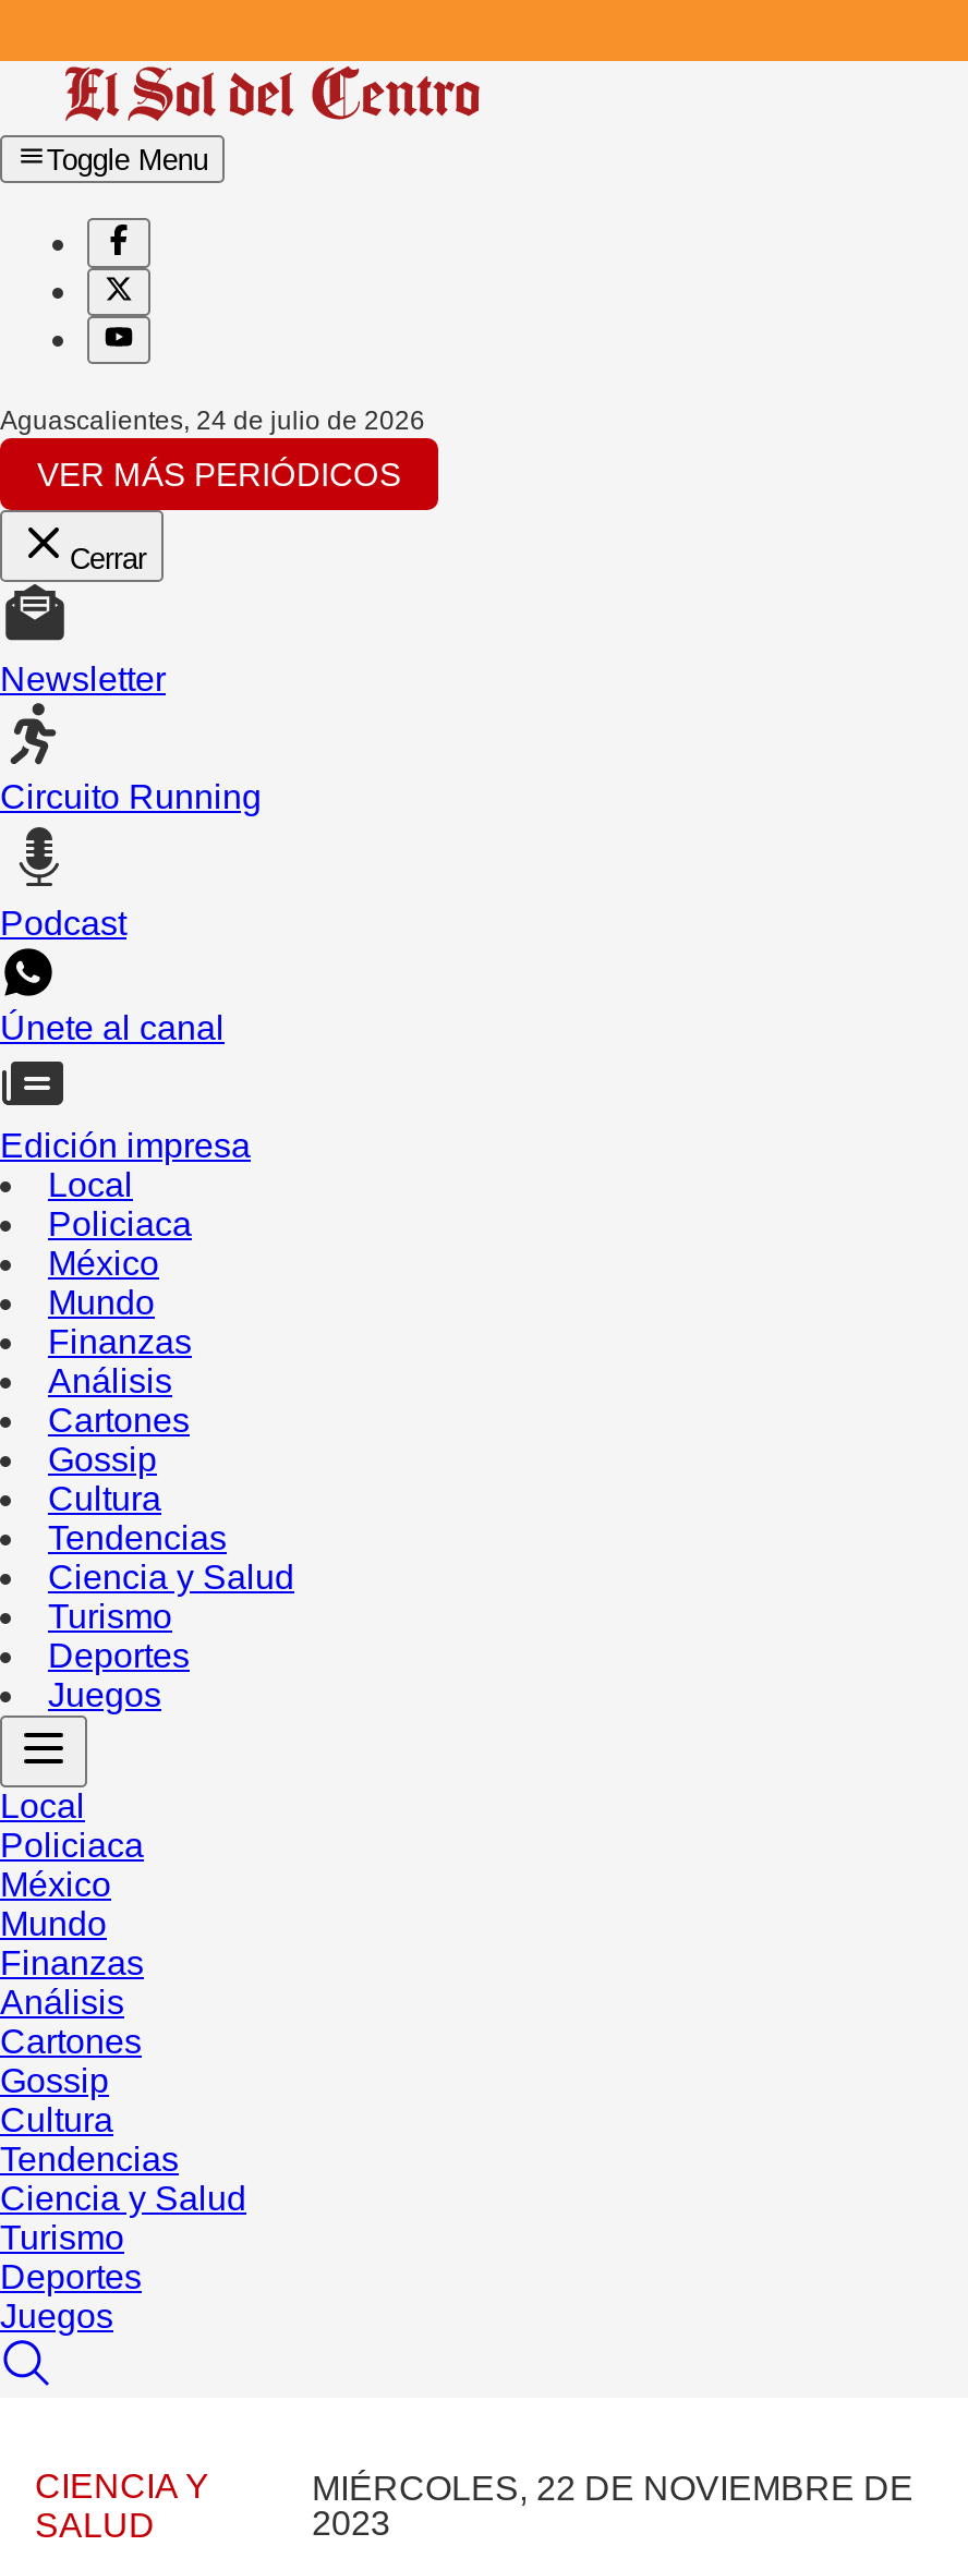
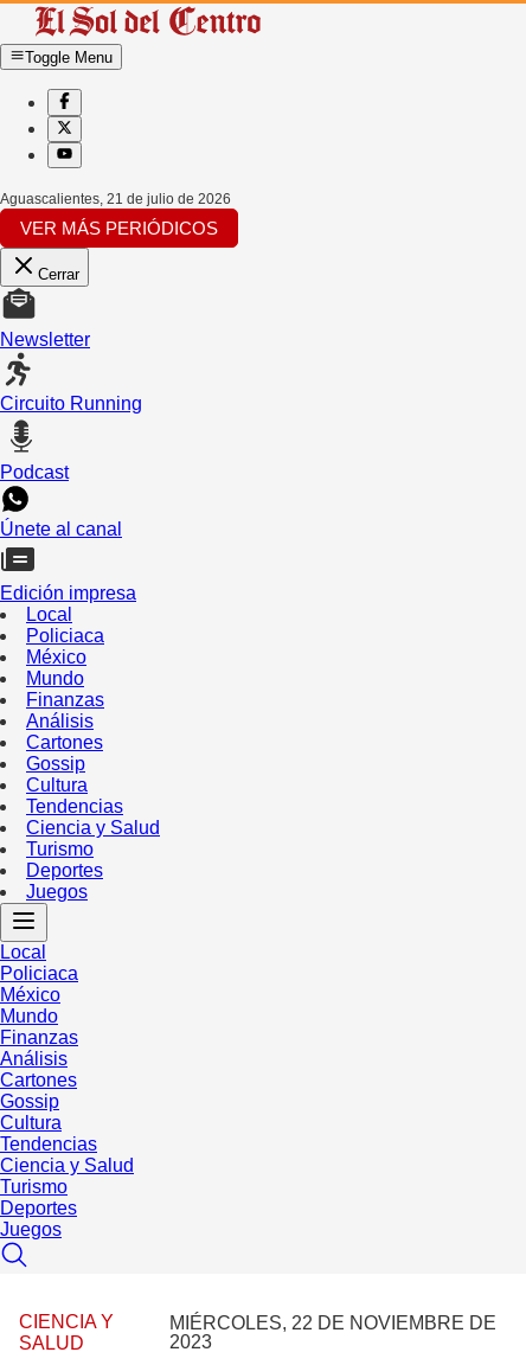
[0,406,425,437] Aguascalientes, 24 de julio de 2026 -> [0,191,231,208] Aguascalientes, 21 de julio de 2026

